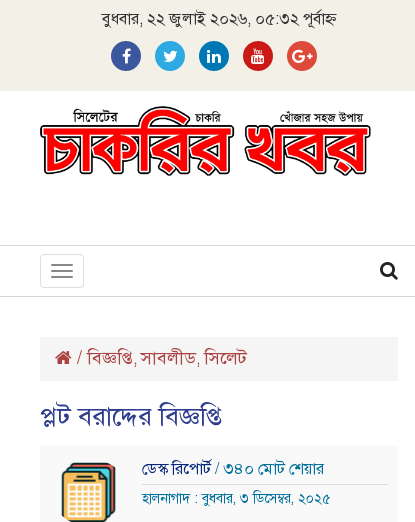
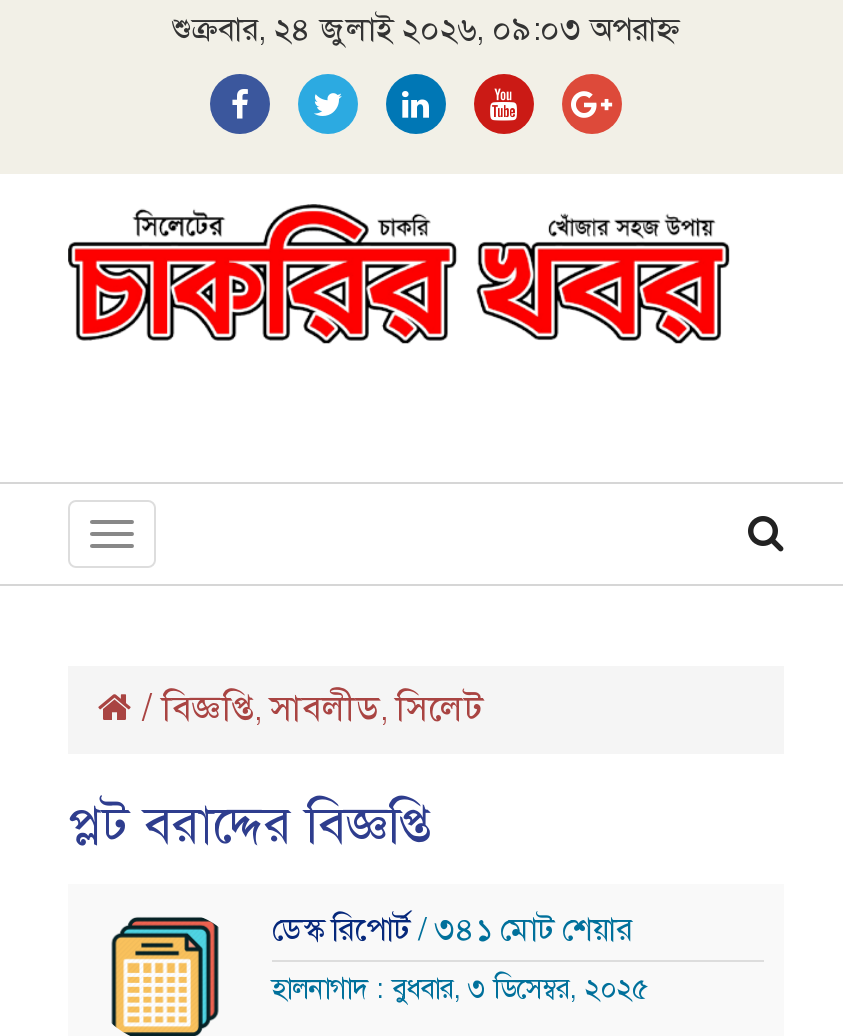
[101,9,336,29] বুধবার, ২২ জুলাই ২০২৬, ০৫:৩২ পূর্বাহ্ন -> [172,10,680,50] শুক্রবার, ২৪ জুলাই ২০২৬, ০৯:০৩ অপরাহ্ন
[142,459,324,479] ডেস্ক রিপোর্ট / ৩৪০ মোট শেয়ার -> [272,911,632,951] ডেস্ক রিপোর্ট / ৩৪১ মোট শেয়ার

